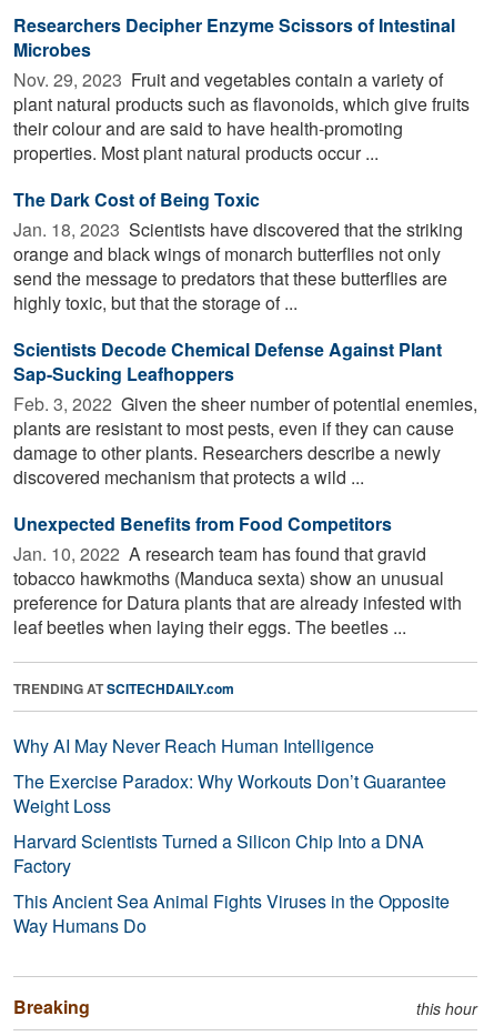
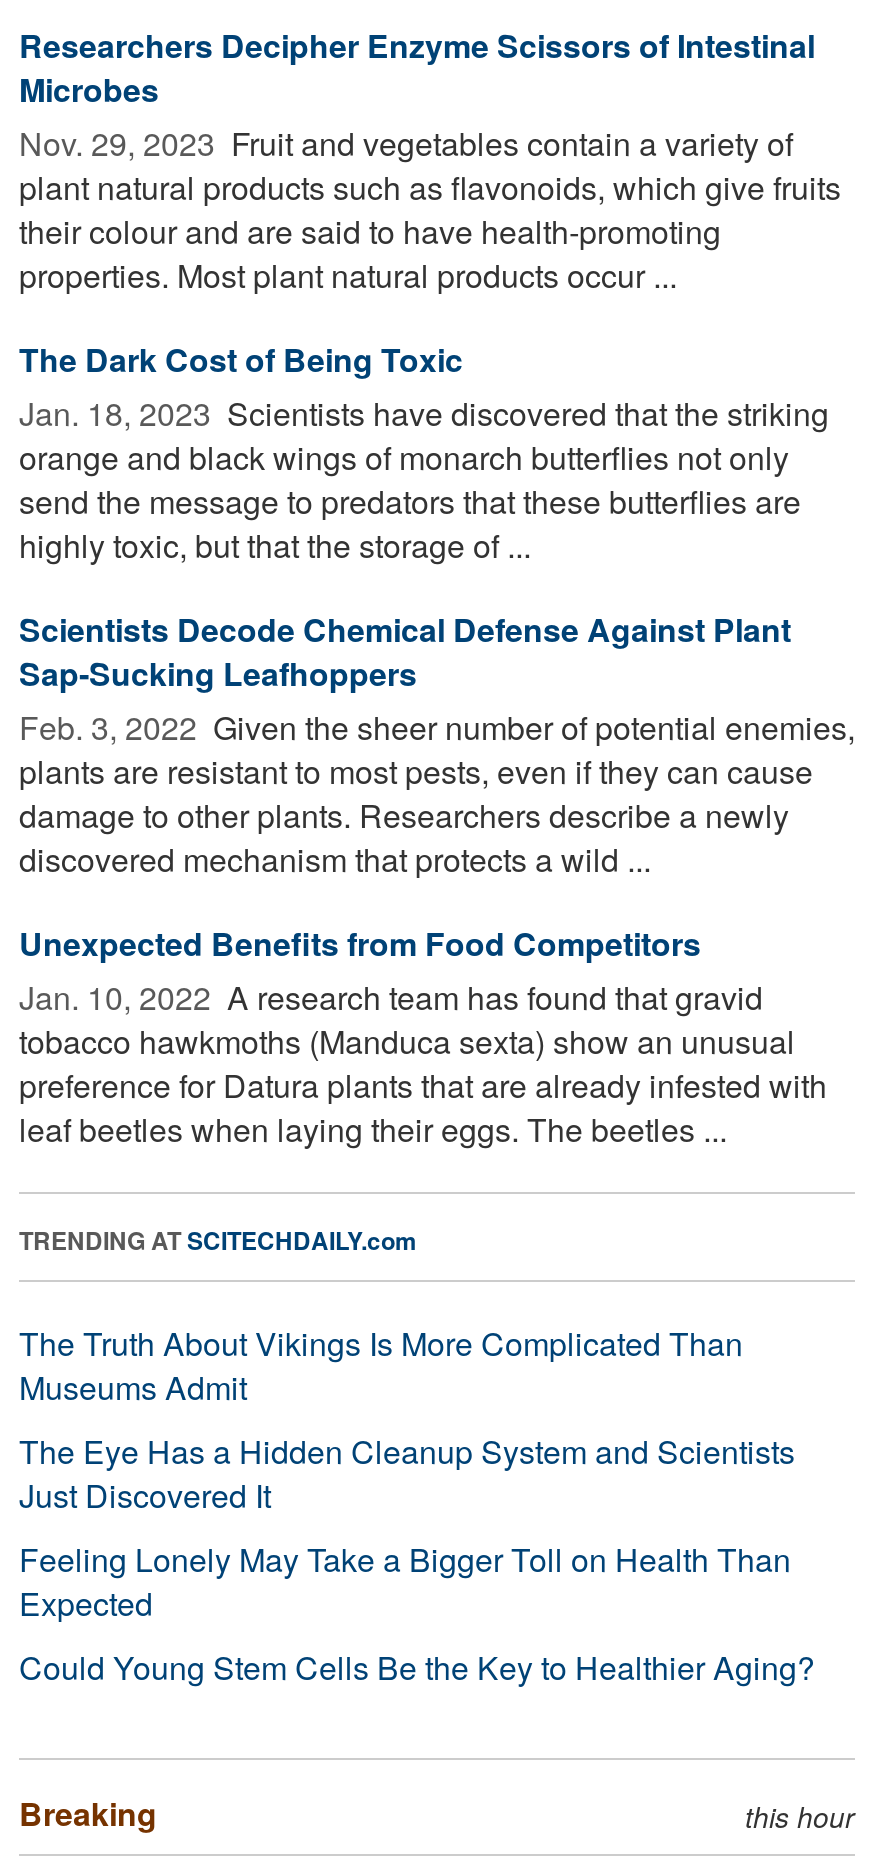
[13,733,450,938] Why AI May Never Reach Human Intelligence | The Exercise Paradox: Why Workouts Don’t Guarantee | Weight Loss | Harvard Scientists Turned a Silicon Chip Into a DNA | Factory | This Ancient Sea Animal Fights Viruses in the Opposite | Way Humans Do -> [19,1320,815,1690] The Truth About Vikings Is More Complicated Than | Museums Admit | The Eye Has a Hidden Cleanup System and Scientists | Just Discovered It | Feeling Lonely May Take a Bigger Toll on Health Than | Expected | Could Young Stem Cells Be the Key to Healthier Aging?

